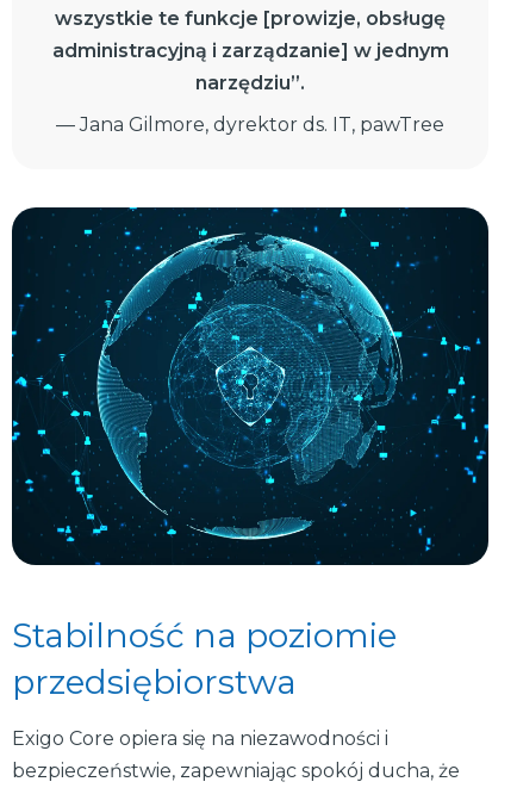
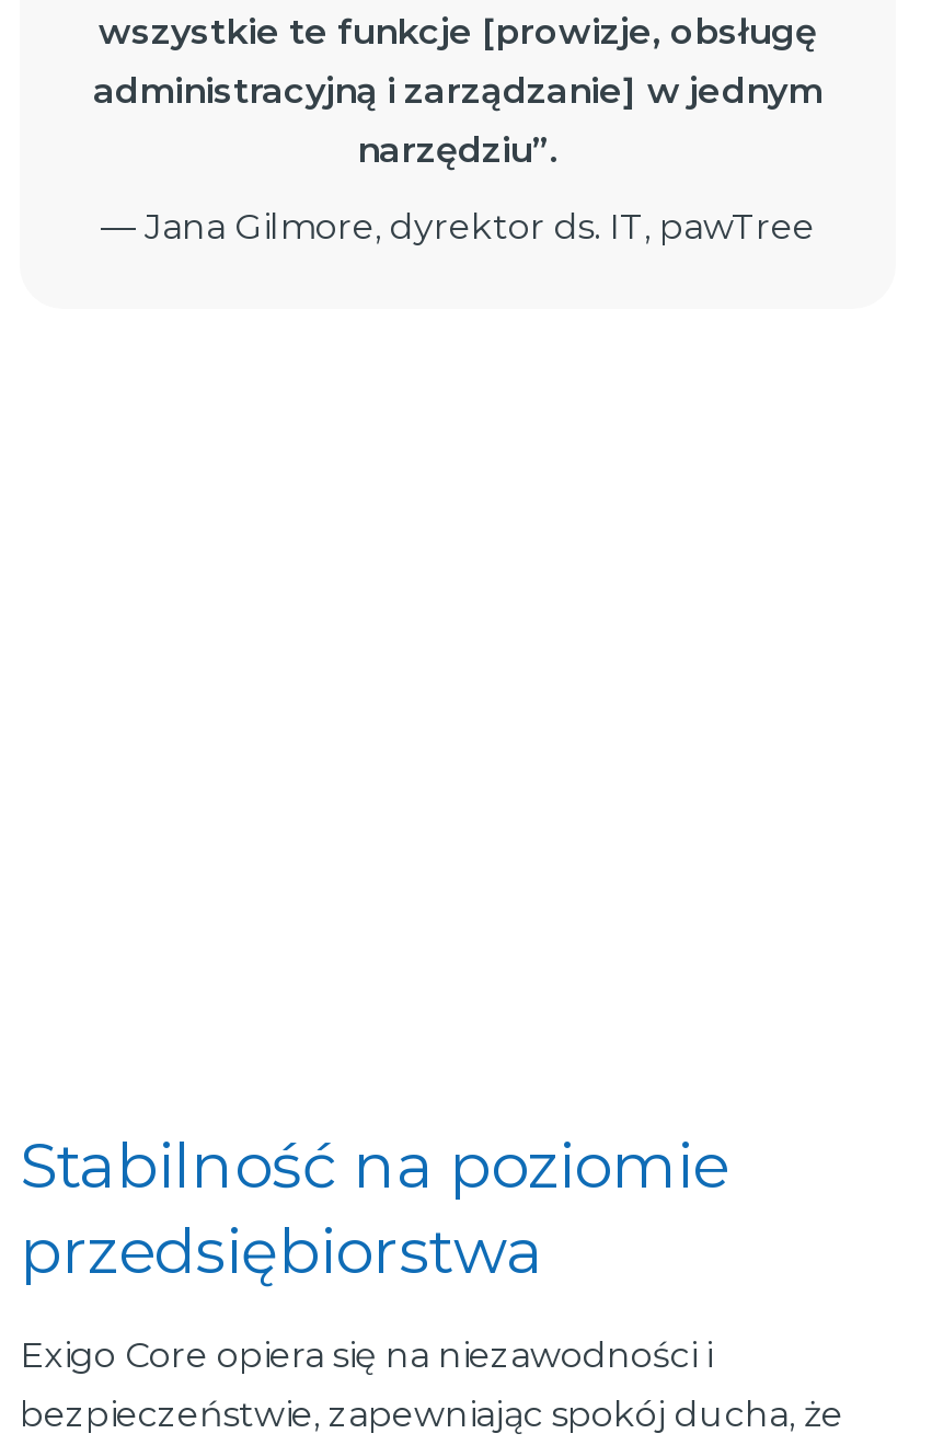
[11,206,490,566] [image] -> none

